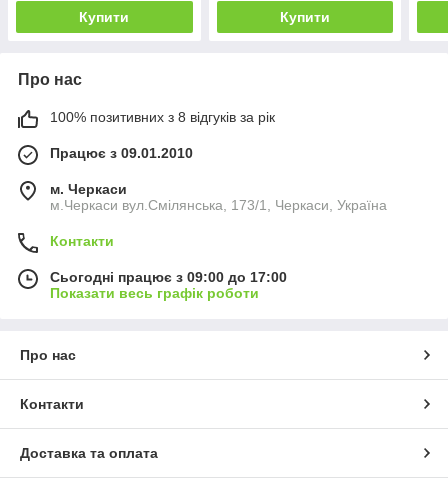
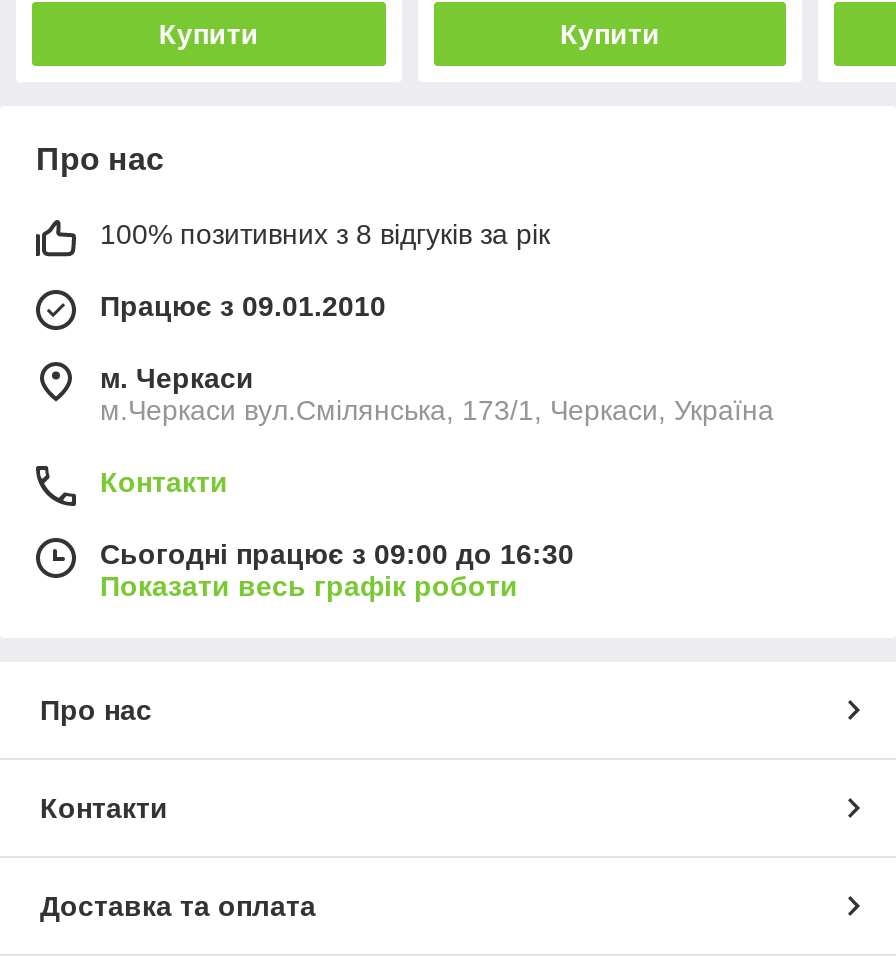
[50,269,287,285] Сьогодні працює з 09:00 до 17:00 -> [100,538,574,570] Сьогодні працює з 09:00 до 16:30

